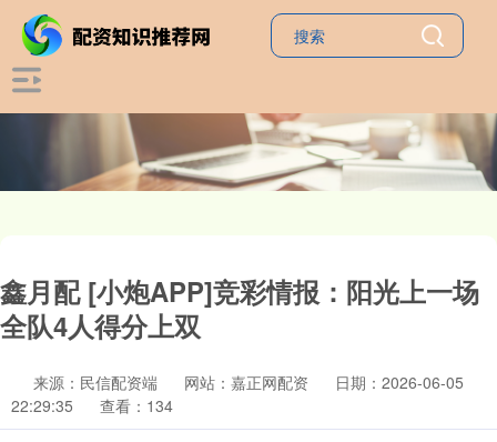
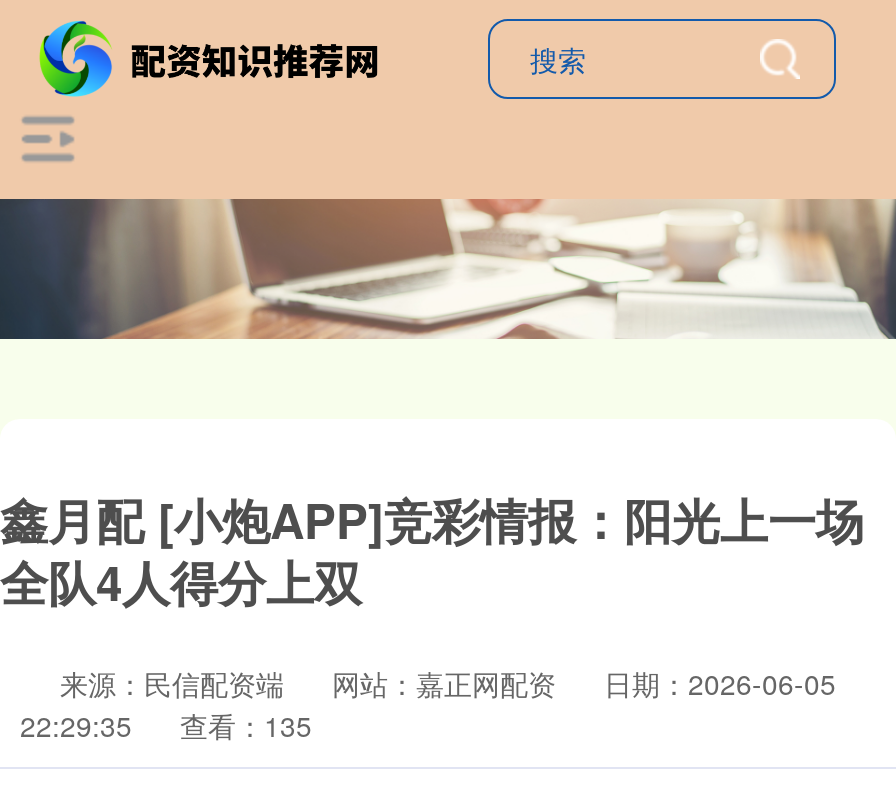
[11,394,173,416] 22:29:35 查看：134 -> [20,705,312,745] 22:29:35 查看：135

